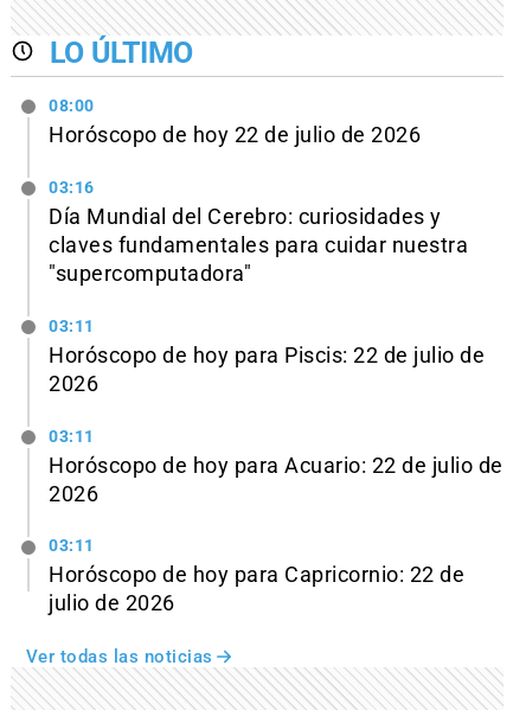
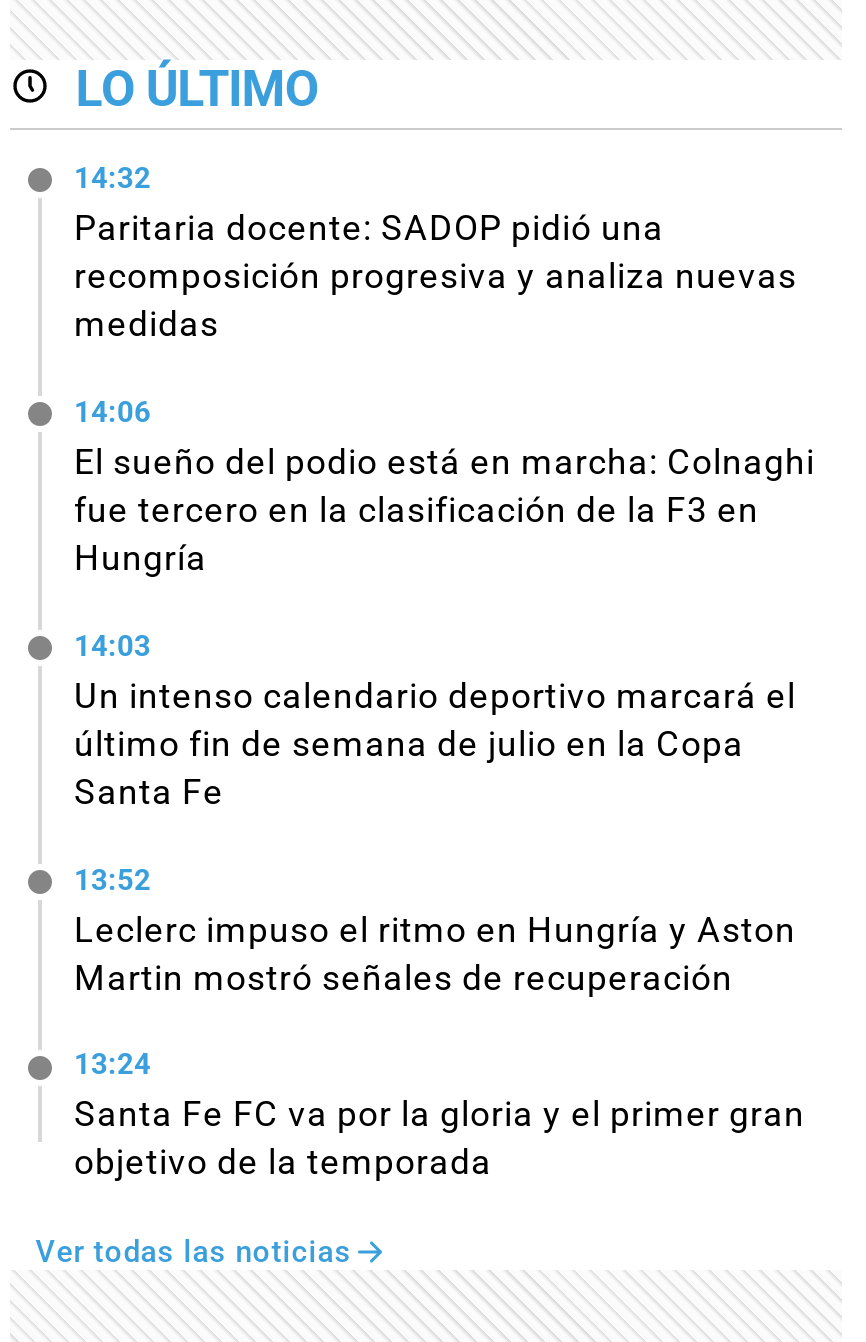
[49,96,421,147] 08:00 | Horóscopo de hoy 22 de julio de 2026 -> [74,162,797,344] 14:32 | Paritaria docente: SADOP pidió una | recomposición progresiva y analiza nuevas | medidas
[49,178,468,286] 03:16 | Día Mundial del Cerebro: curiosidades y | claves fundamentales para cuidar nuestra | "supercomputadora" -> [74,396,815,578] 14:06 | El sueño del podio está en marcha: Colnaghi | fue tercero en la clasificación de la F3 en | Hungría
[49,316,485,396] 03:11 | Horóscopo de hoy para Piscis: 22 de julio de | 2026 -> [74,629,796,811] 14:03 | Un intenso calendario deportivo marcará el | último fin de semana de julio en la Copa | Santa Fe
[49,426,503,506] 03:11 | Horóscopo de hoy para Acuario: 22 de julio de | 2026 -> [74,863,796,997] 13:52 | Leclerc impuso el ritmo en Hungría y Aston | Martin mostró señales de recuperación
[49,536,464,616] 03:11 | Horóscopo de hoy para Capricornio: 22 de | julio de 2026 -> [74,1049,805,1183] 13:24 | Santa Fe FC va por la gloria y el primer gran | objetivo de la temporada

